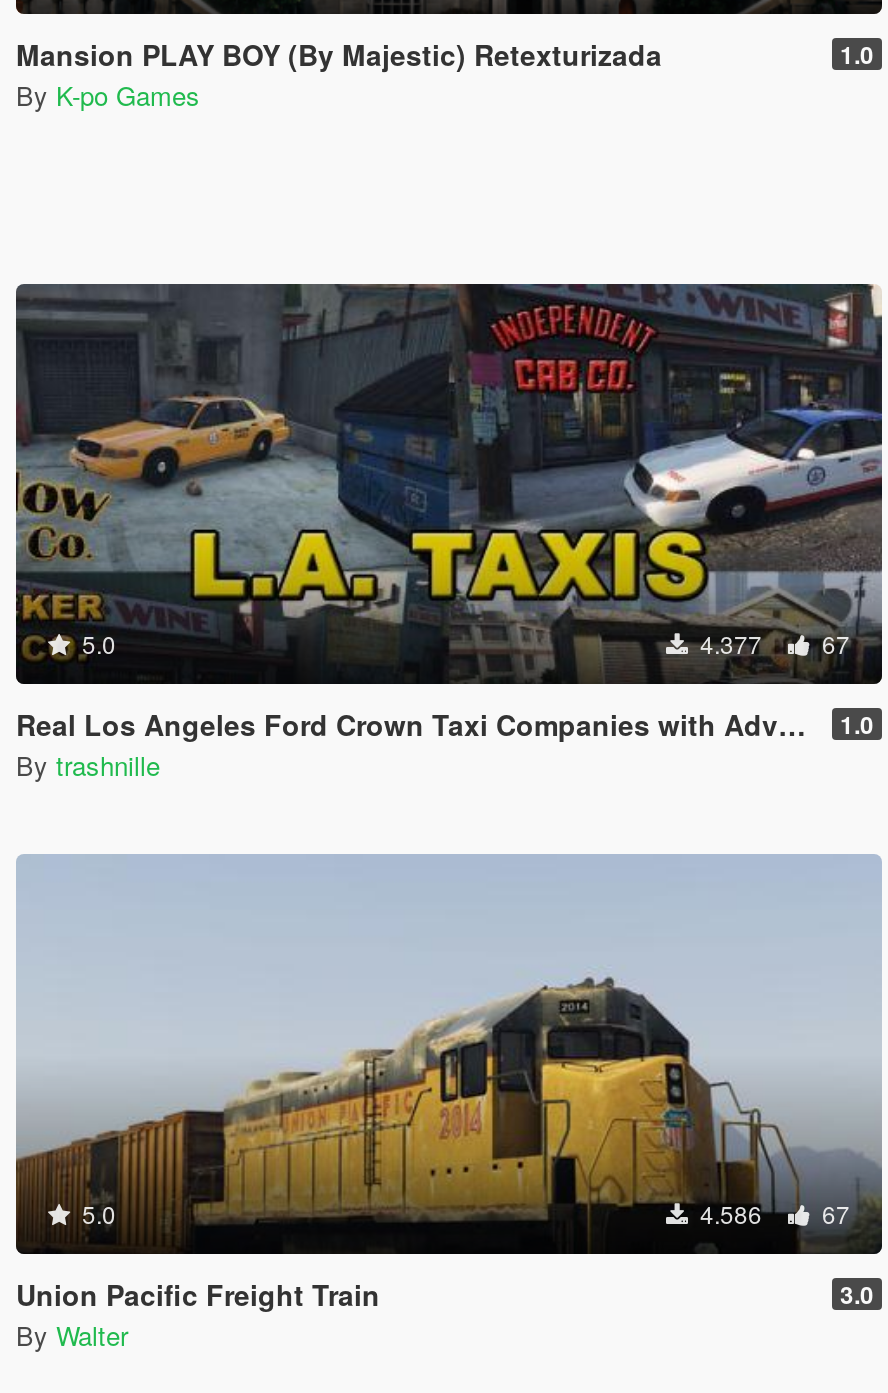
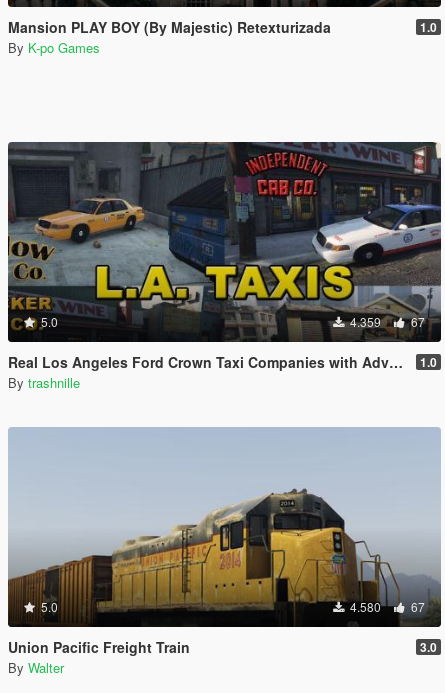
[694,626,850,660] 4.377 67 -> [347,313,425,330] 4.359 67
[694,1196,850,1230] 4.586 67 -> [347,598,425,615] 4.580 67

